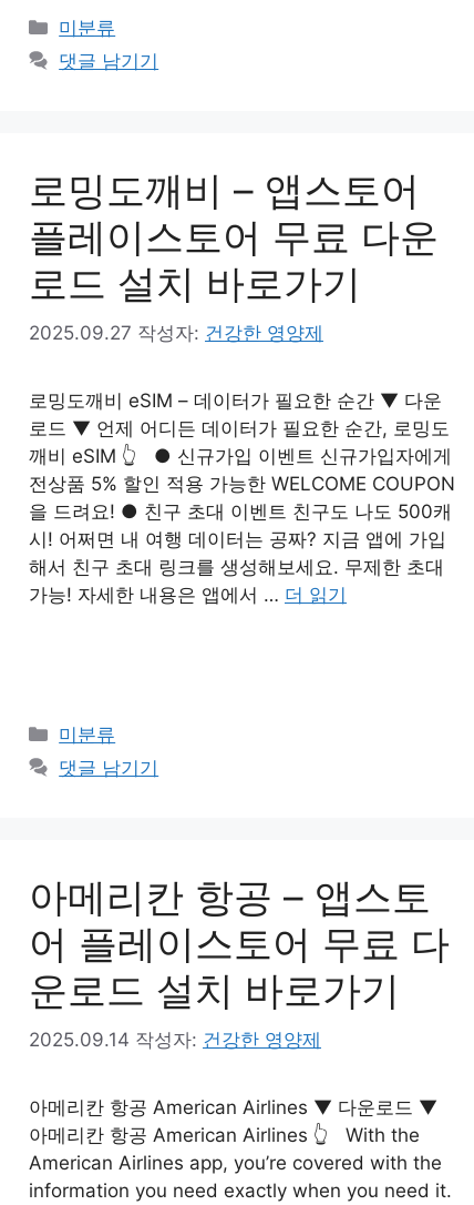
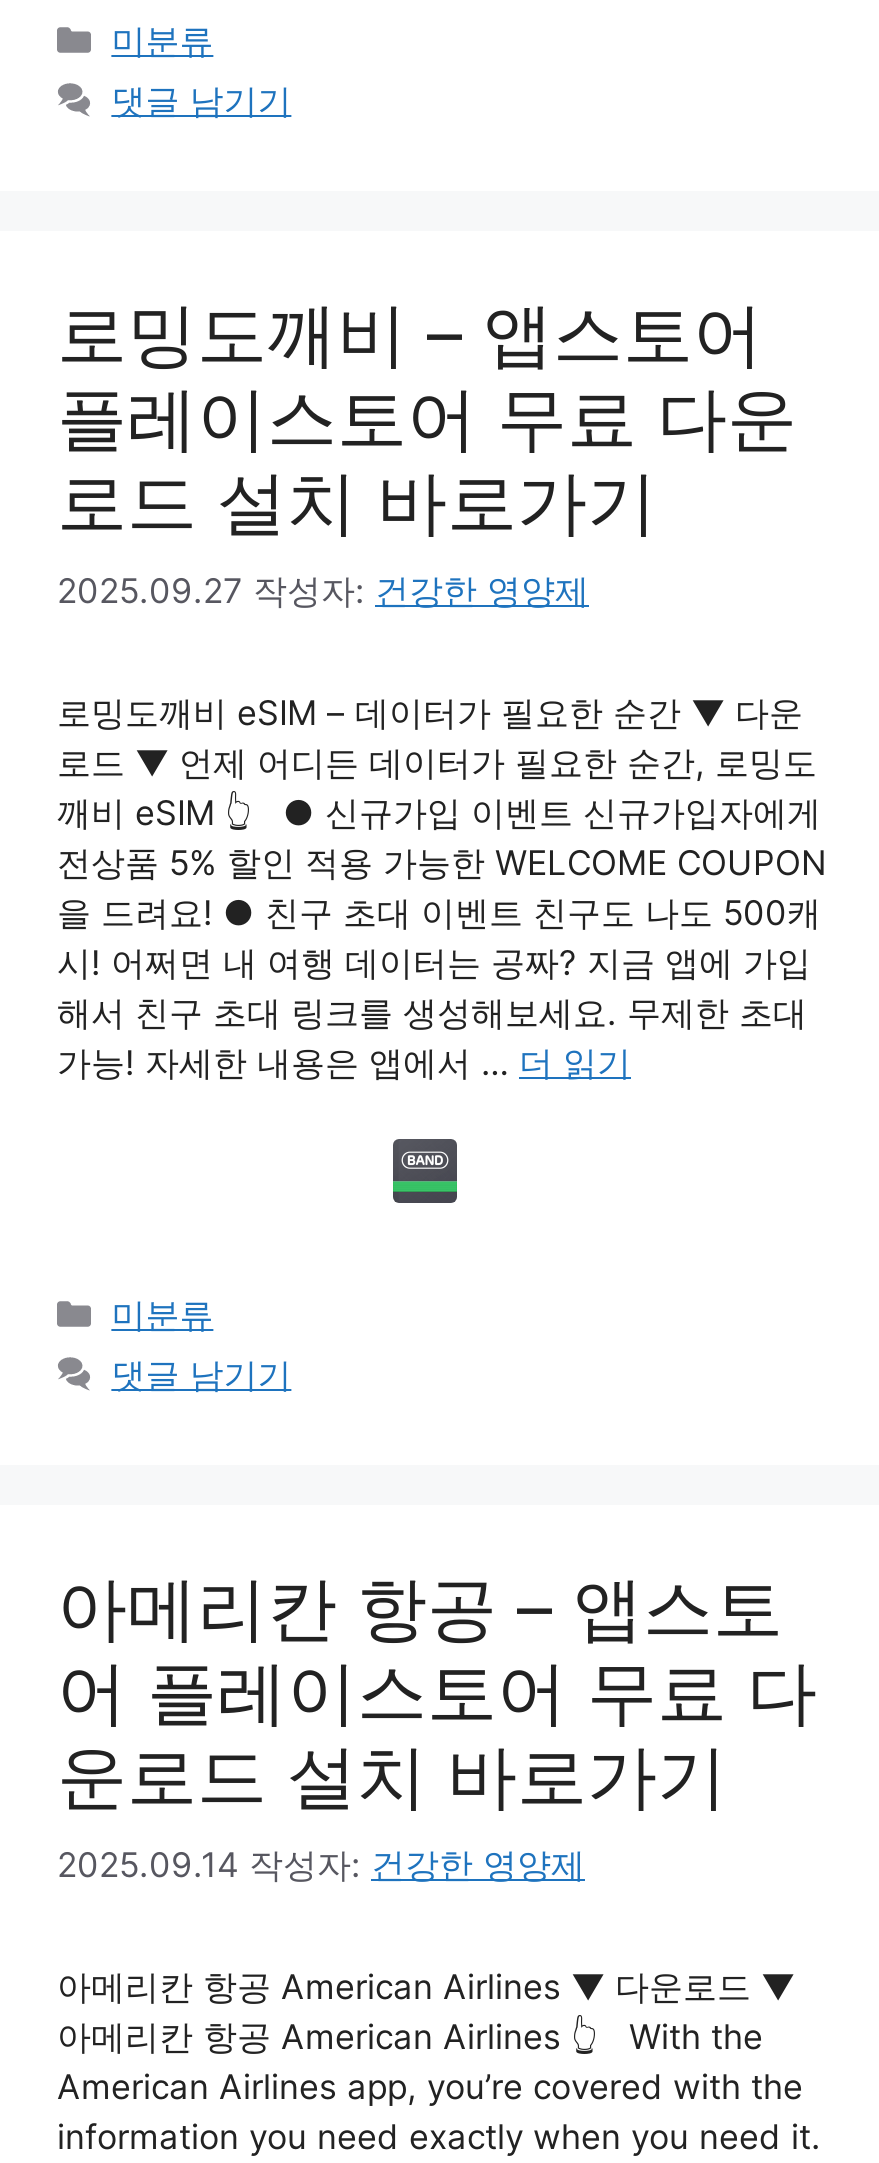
none -> [391,1137,459,1205] [image]

